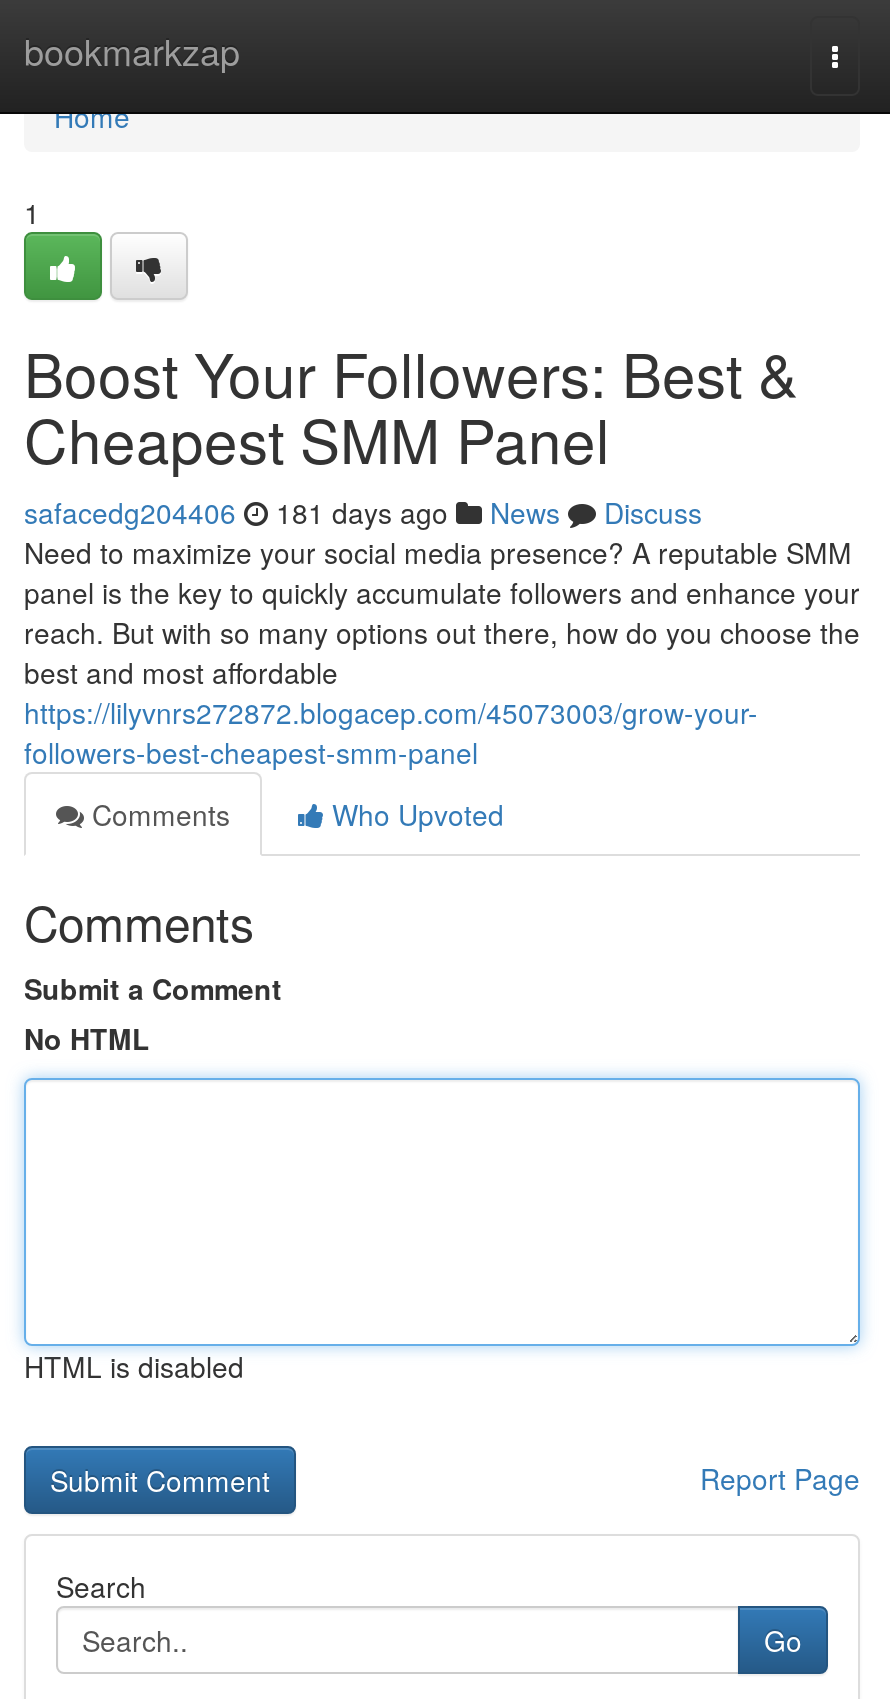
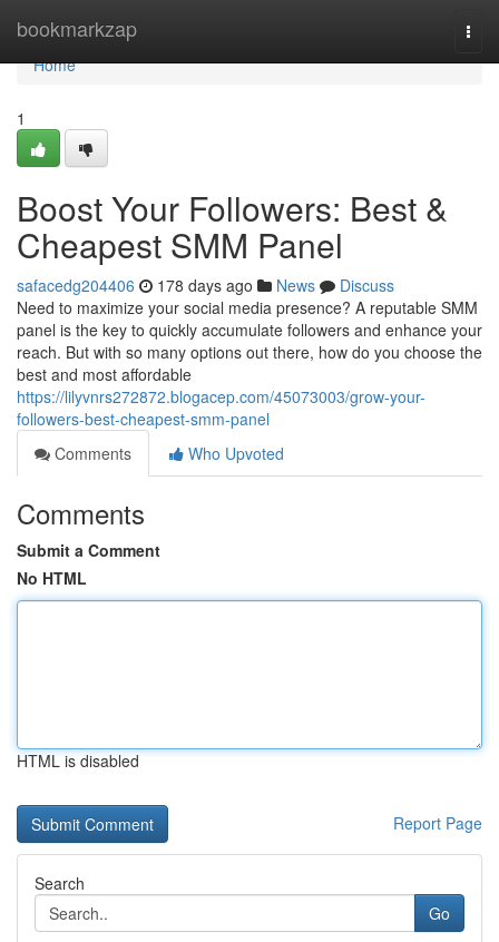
[24,492,702,532] safacedg204406 181 days ago News Discuss -> [17,274,394,296] safacedg204406 178 days ago News Discuss

